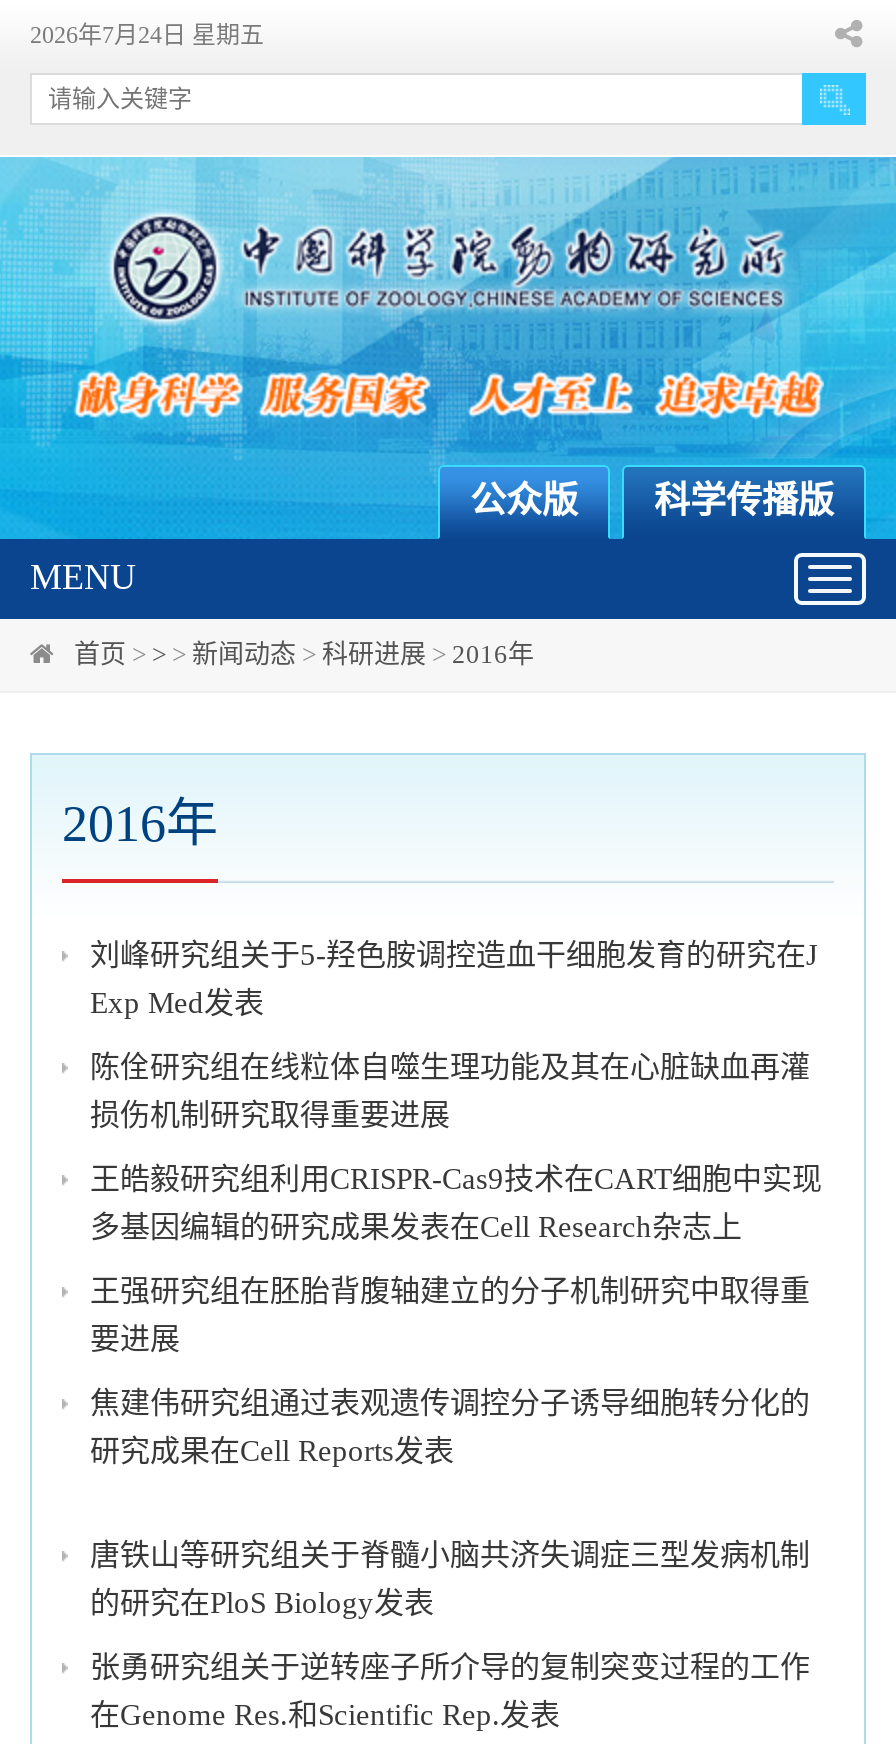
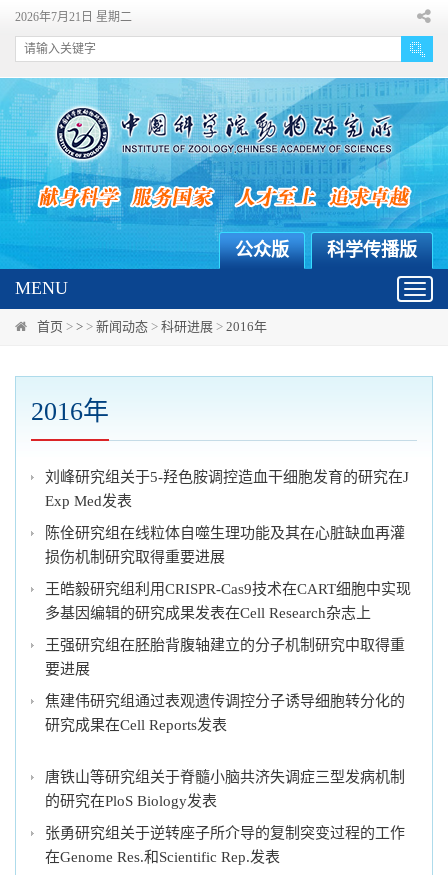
[30,21,264,49] 2026年7月24日 星期五 -> [15,10,132,24] 2026年7月21日 星期二

